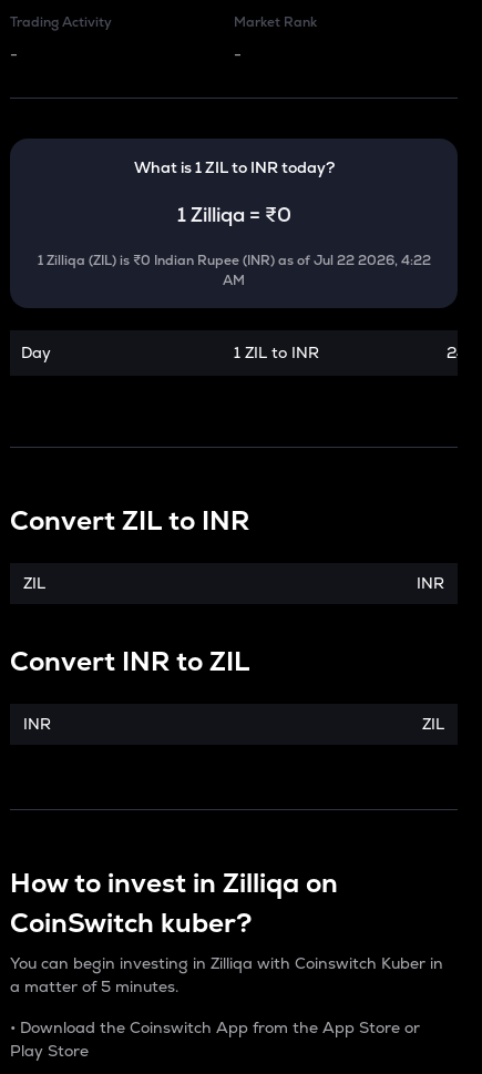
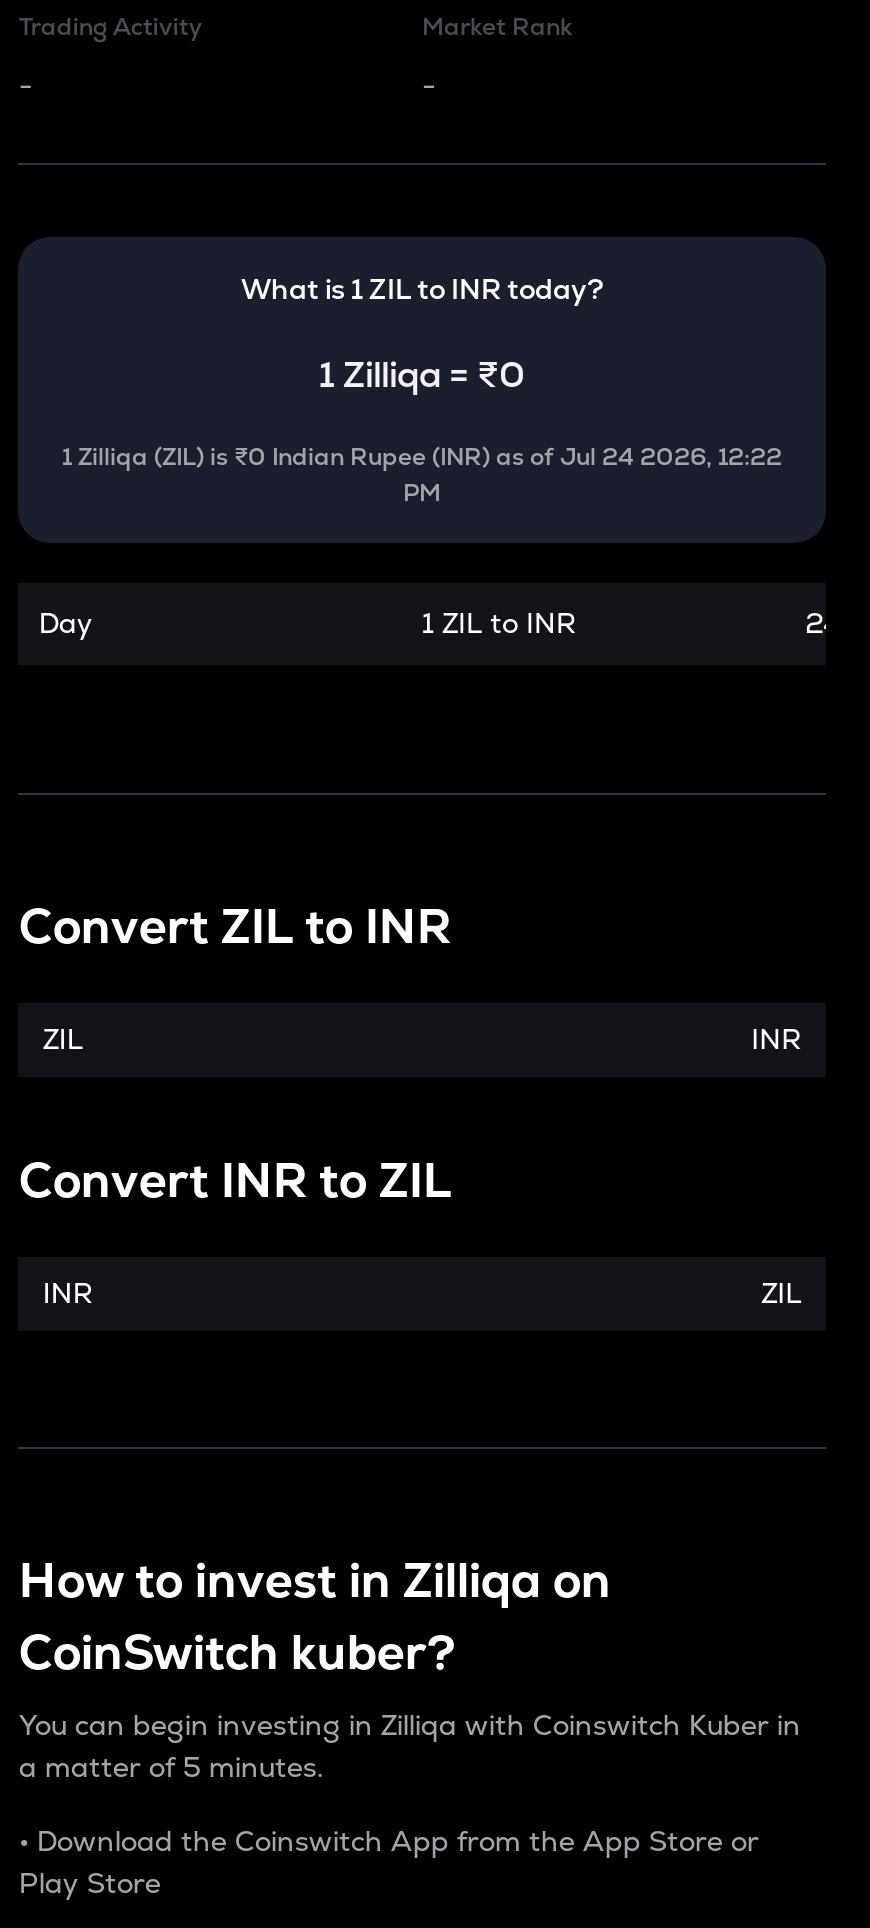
[37,252,430,289] 1 Zilliqa (ZIL) is ₹0 Indian Rupee (INR) as of Jul 22 2026, 4:22 | AM -> [62,441,782,509] 1 Zilliqa (ZIL) is ₹0 Indian Rupee (INR) as of Jul 24 2026, 12:22 | PM

